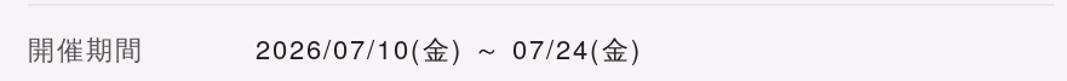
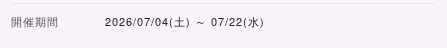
[256,27,643,66] 2026/07/10(金) ～ 07/24(金) -> [105,13,265,29] 2026/07/04(土) ～ 07/22(水)

